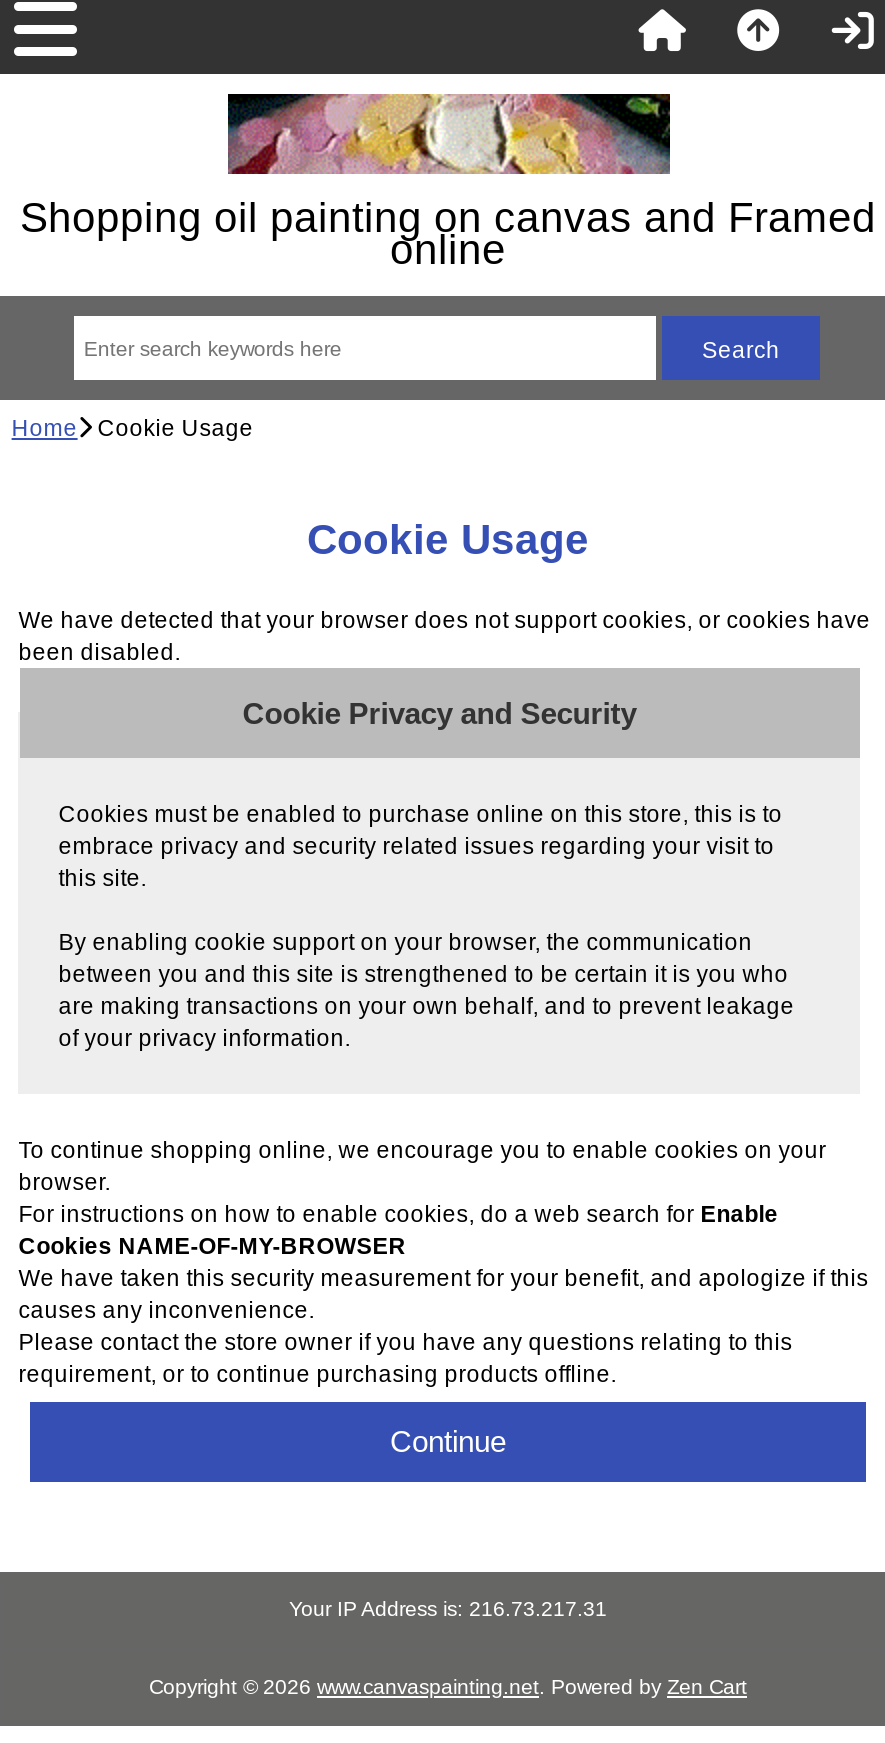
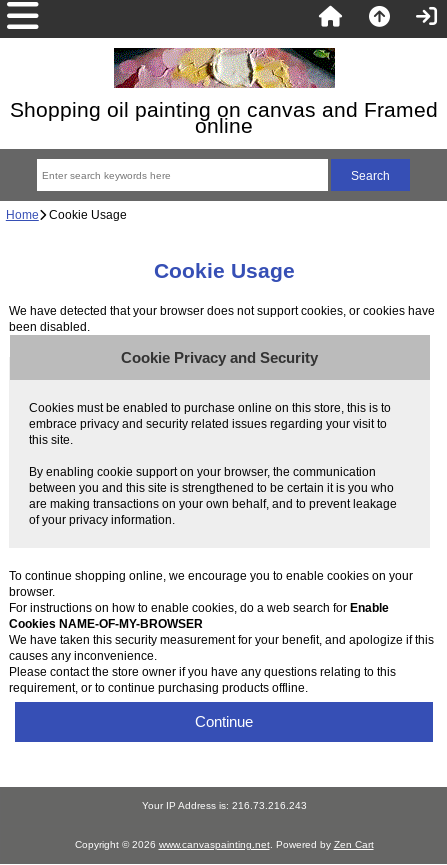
[289,1598,607,1620] Your IP Address is: 216.73.217.31 -> [141,800,306,811] Your IP Address is: 216.73.216.243

